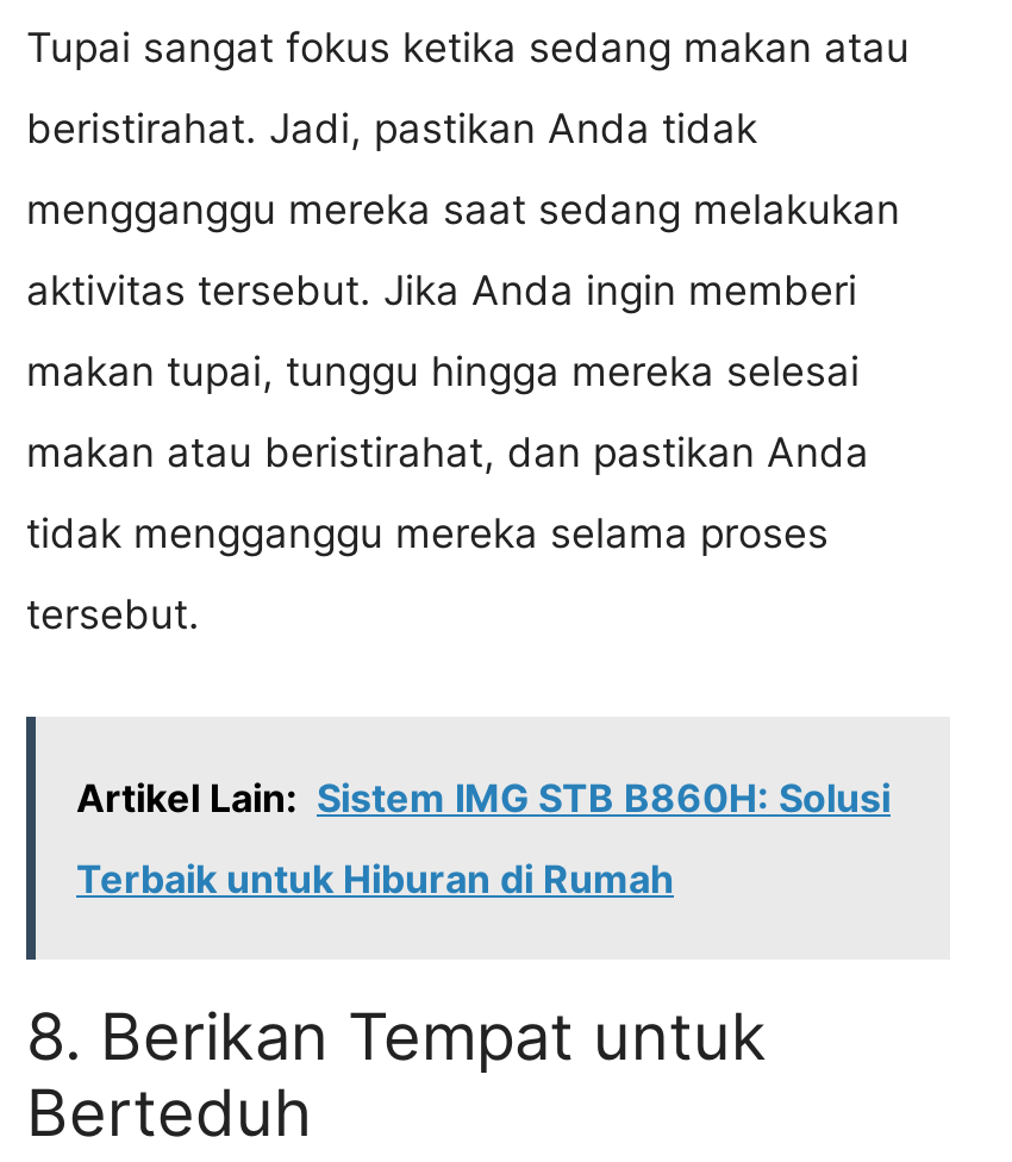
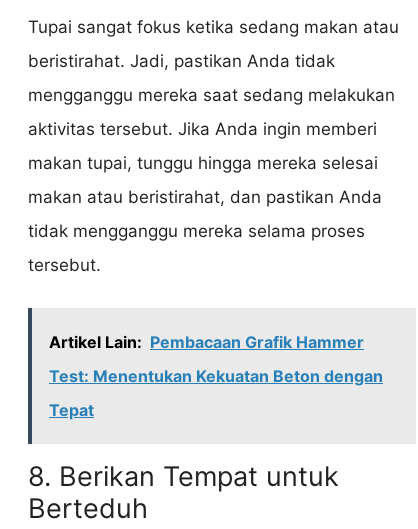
[76,773,891,902] Artikel Lain: Sistem IMG STB B860H: Solusi | Terbaik untuk Hiburan di Rumah -> [49,332,383,420] Artikel Lain: Pembacaan Grafik Hammer | Test: Menentukan Kekuatan Beton dengan | Tepat

